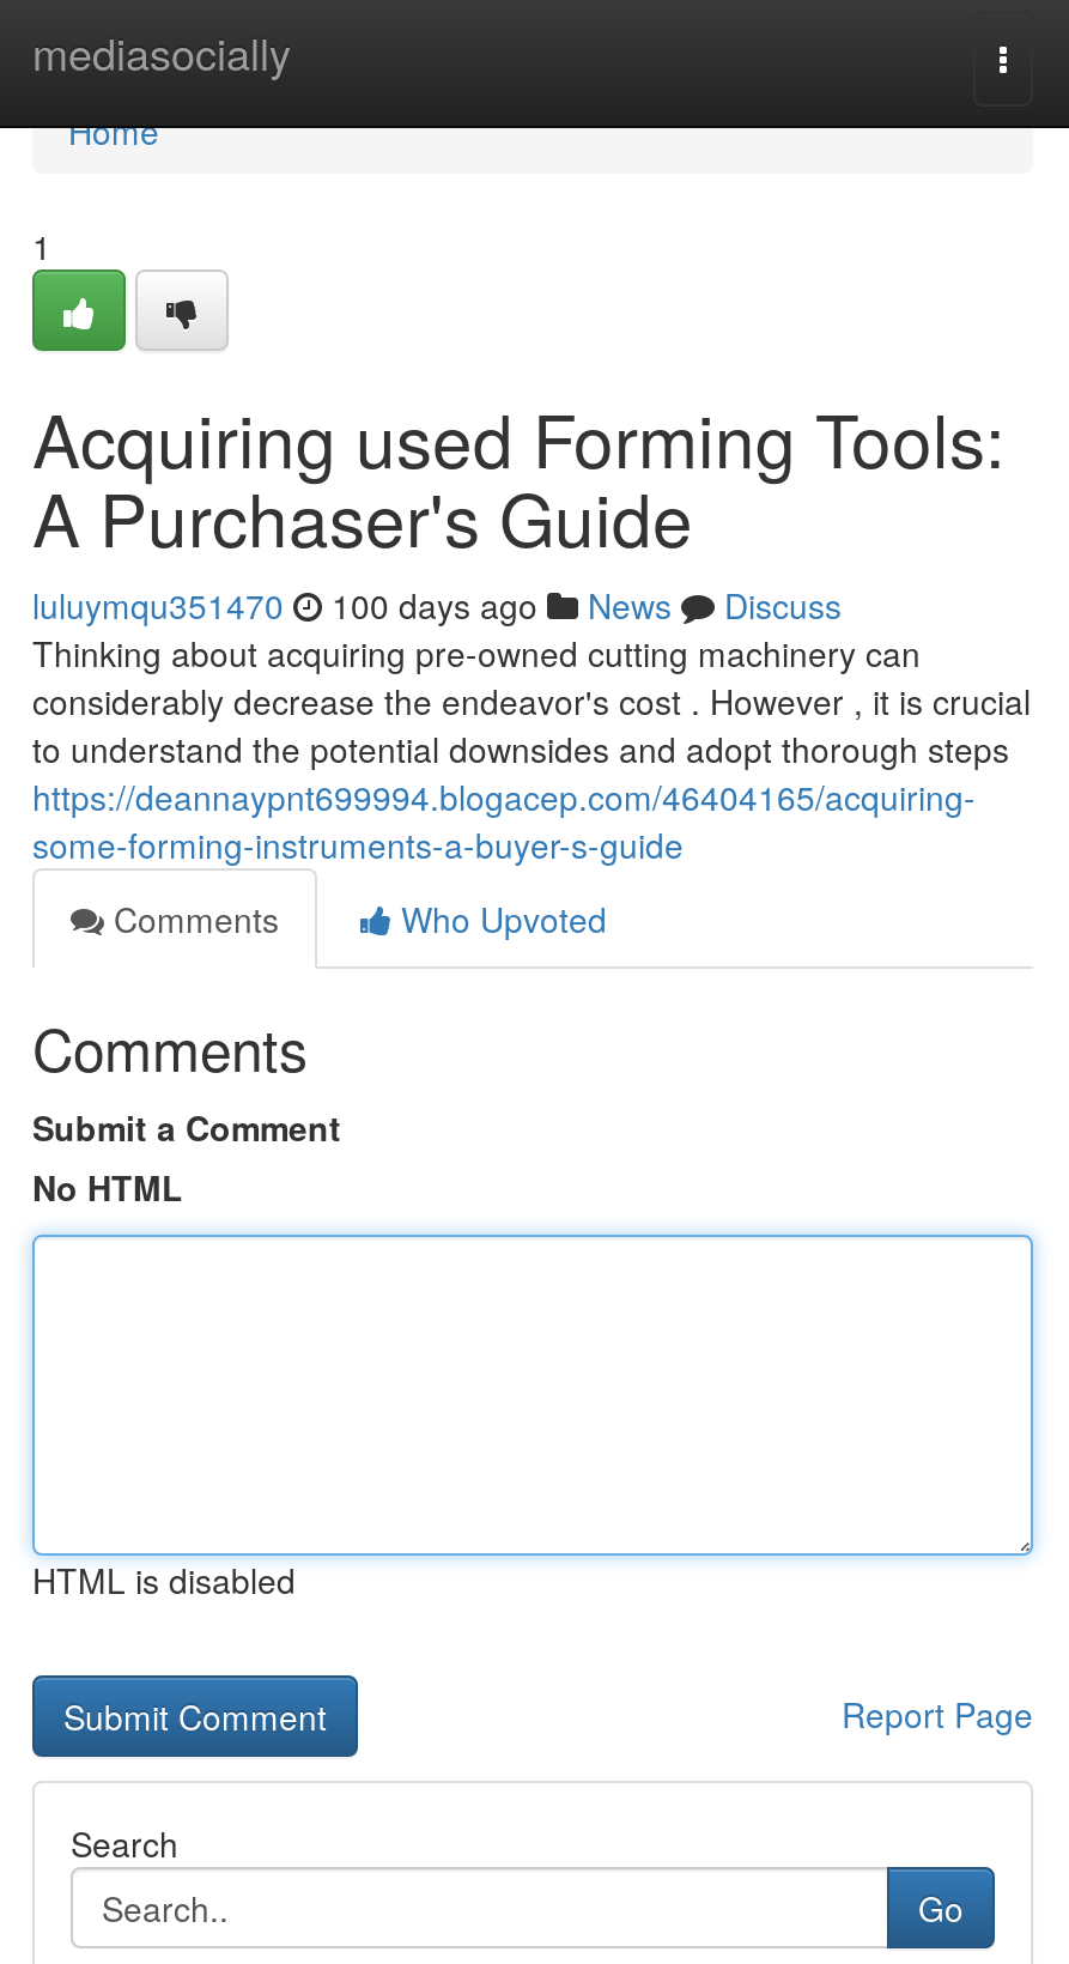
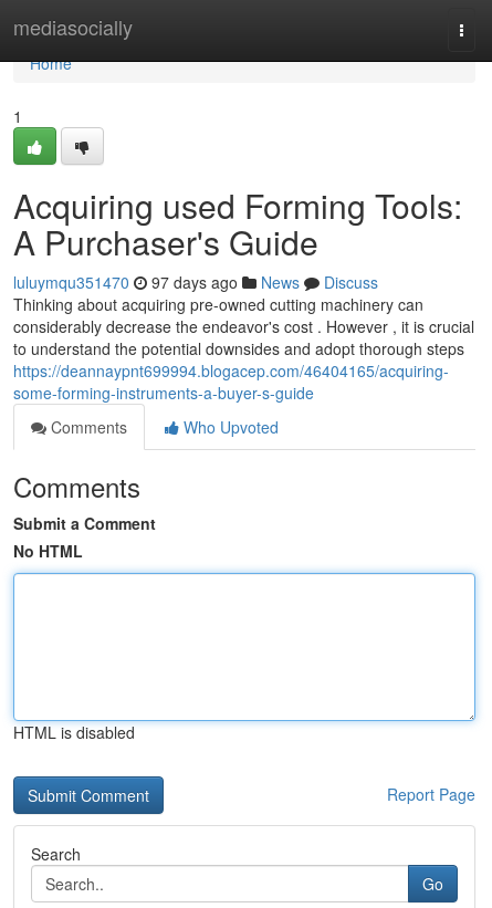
[32,581,842,629] luluymqu351470 100 days ago News Discuss -> [13,271,378,293] luluymqu351470 97 days ago News Discuss

